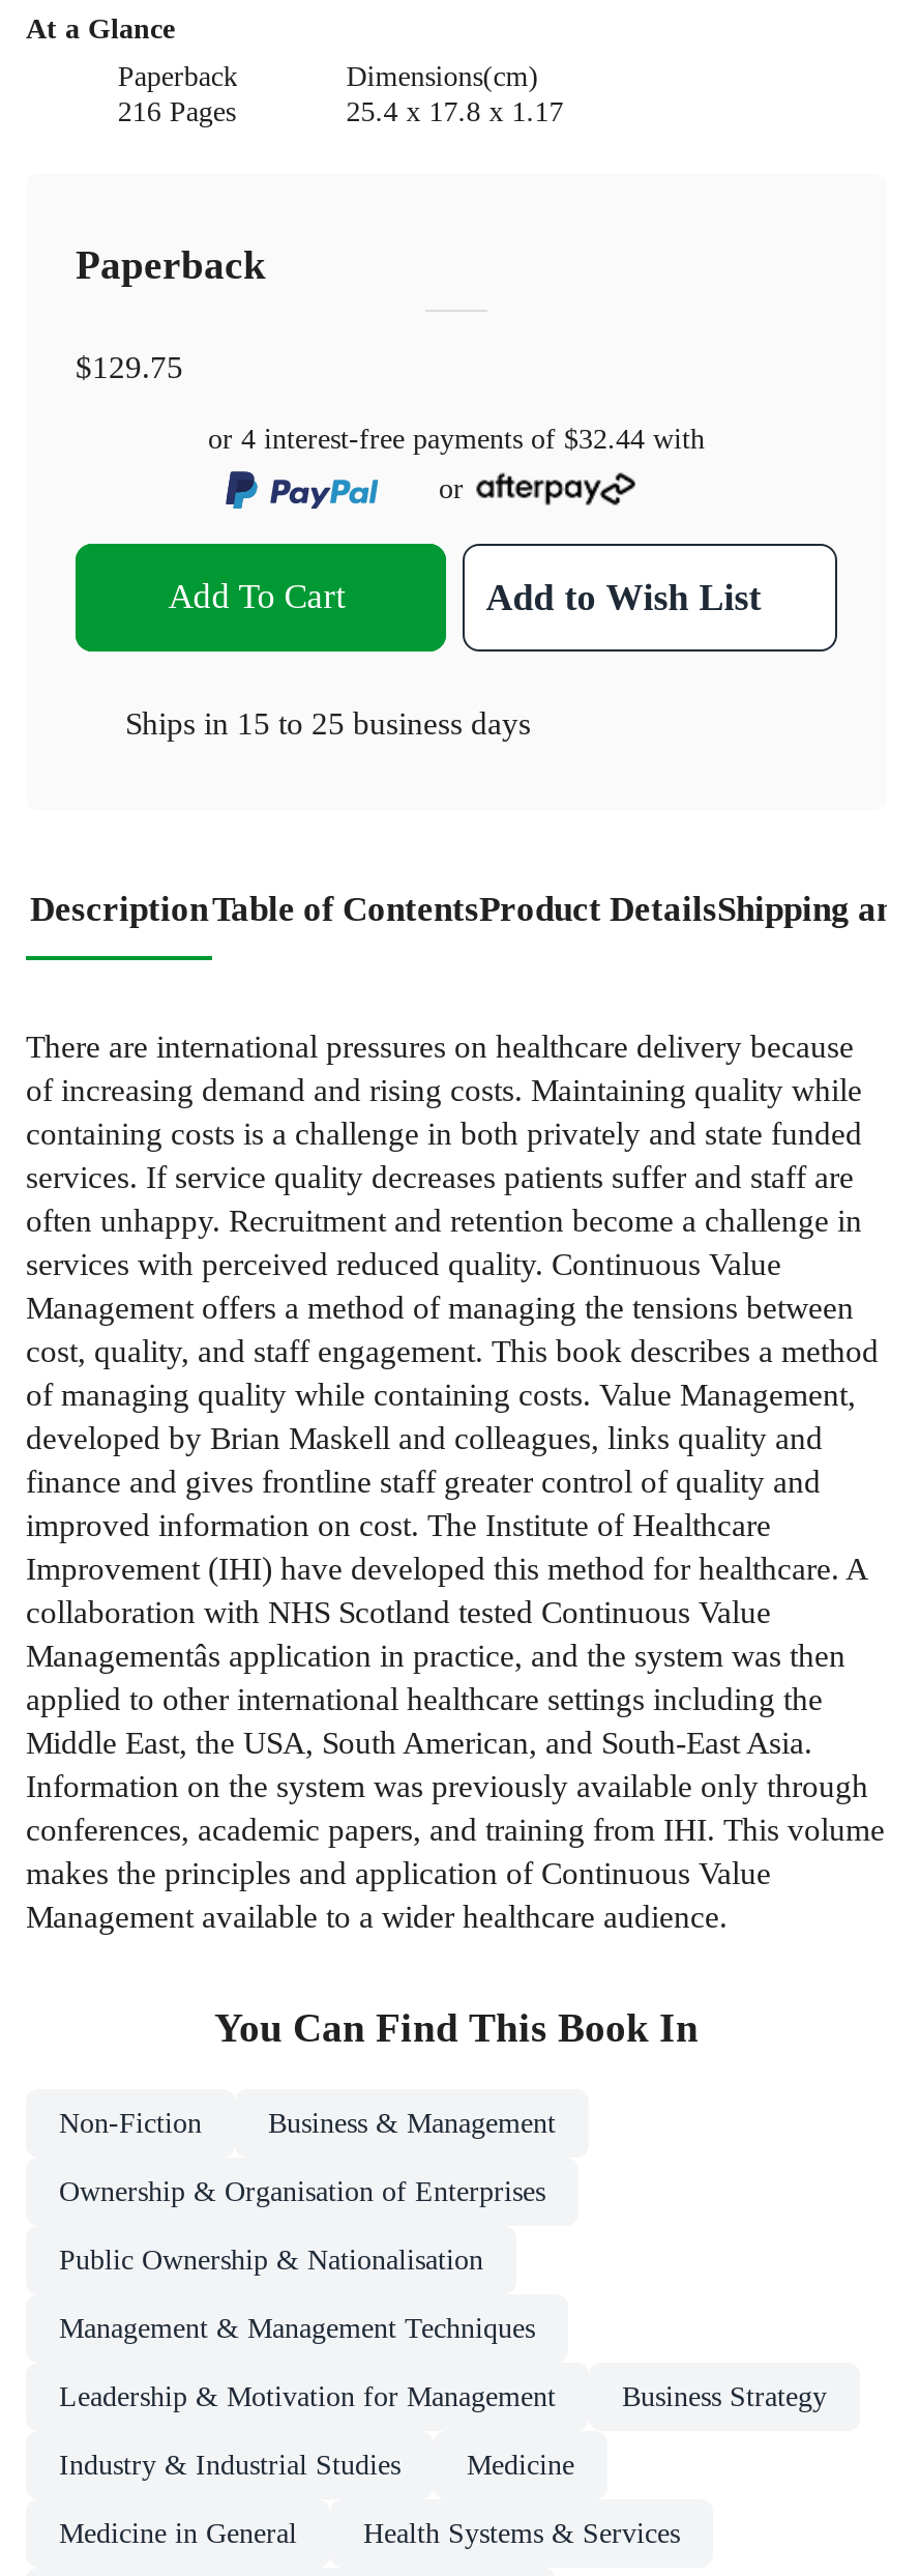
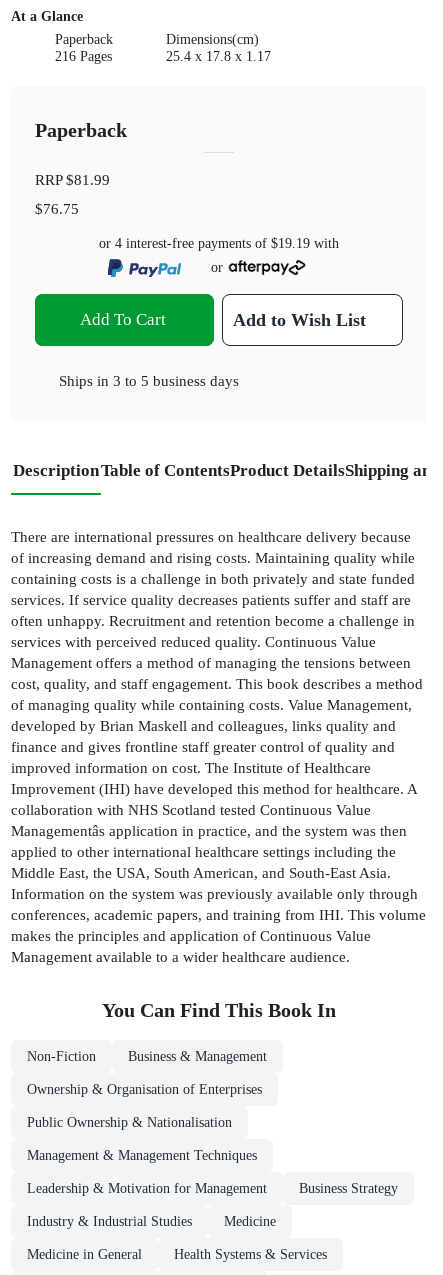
[76,349,705,454] $129.75 | or 4 interest-free payments of $32.44 with -> [35,171,339,251] RRP $81.99 | $76.75 | or 4 interest-free payments of $19.19 with
[125,704,531,740] Ships in 15 to 25 business days -> [59,371,239,388] Ships in 3 to 5 business days

